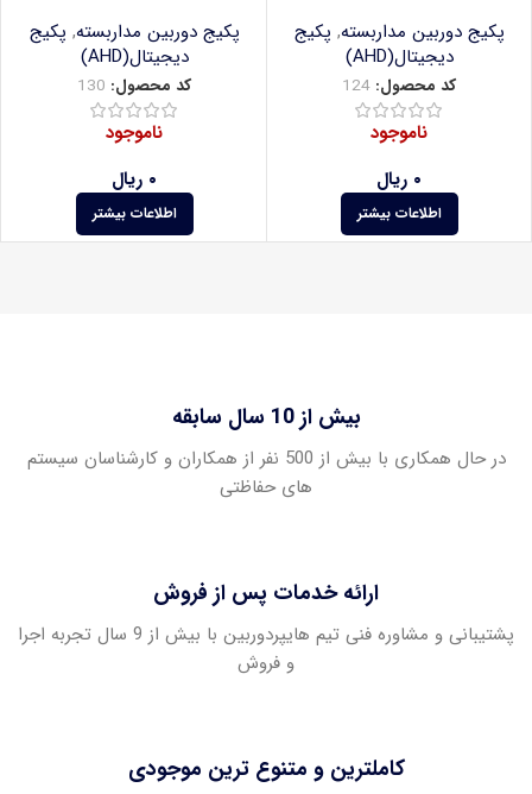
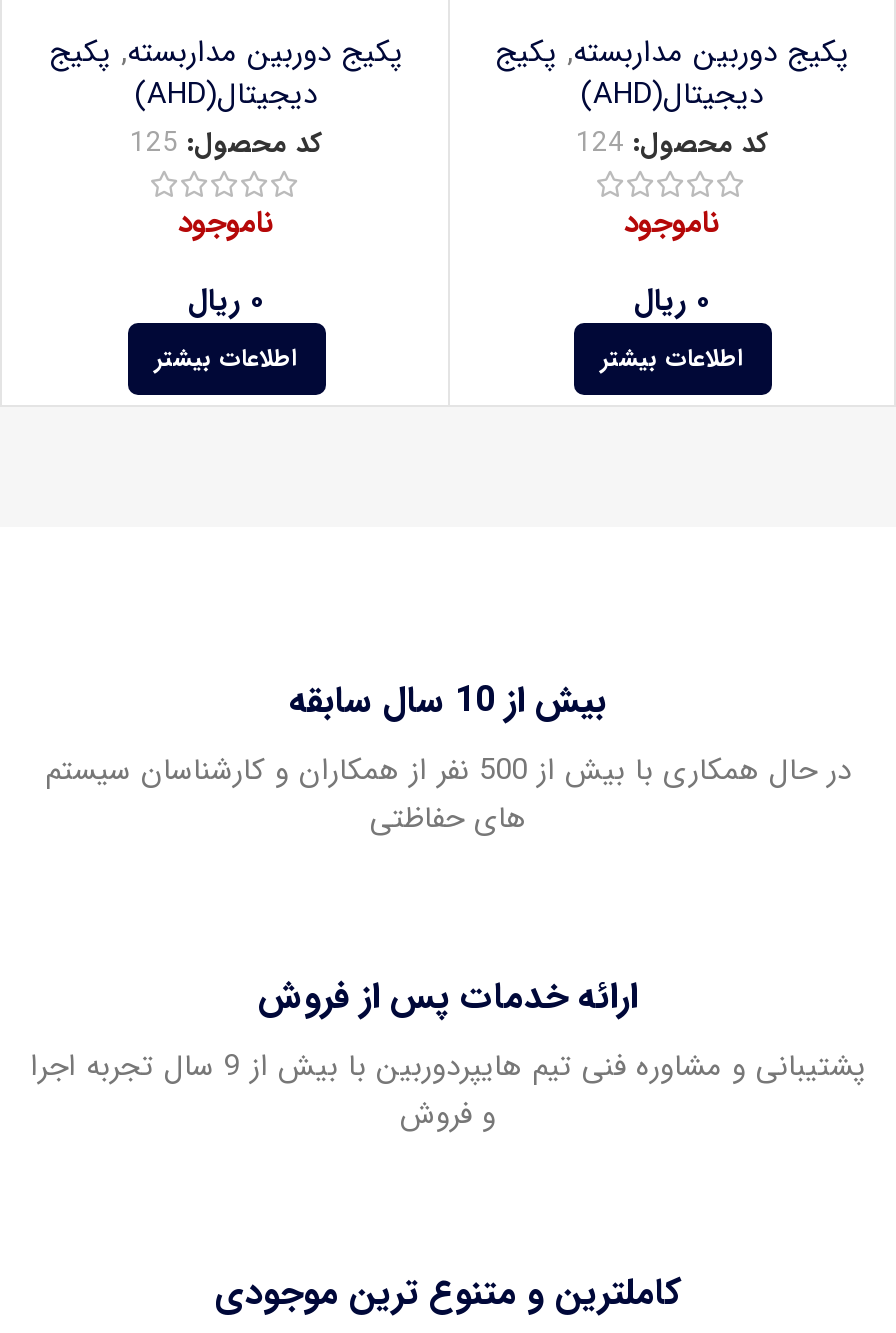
[77,74,191,99] کد محصول: 130 -> [130,124,322,166] کد محصول: 125

